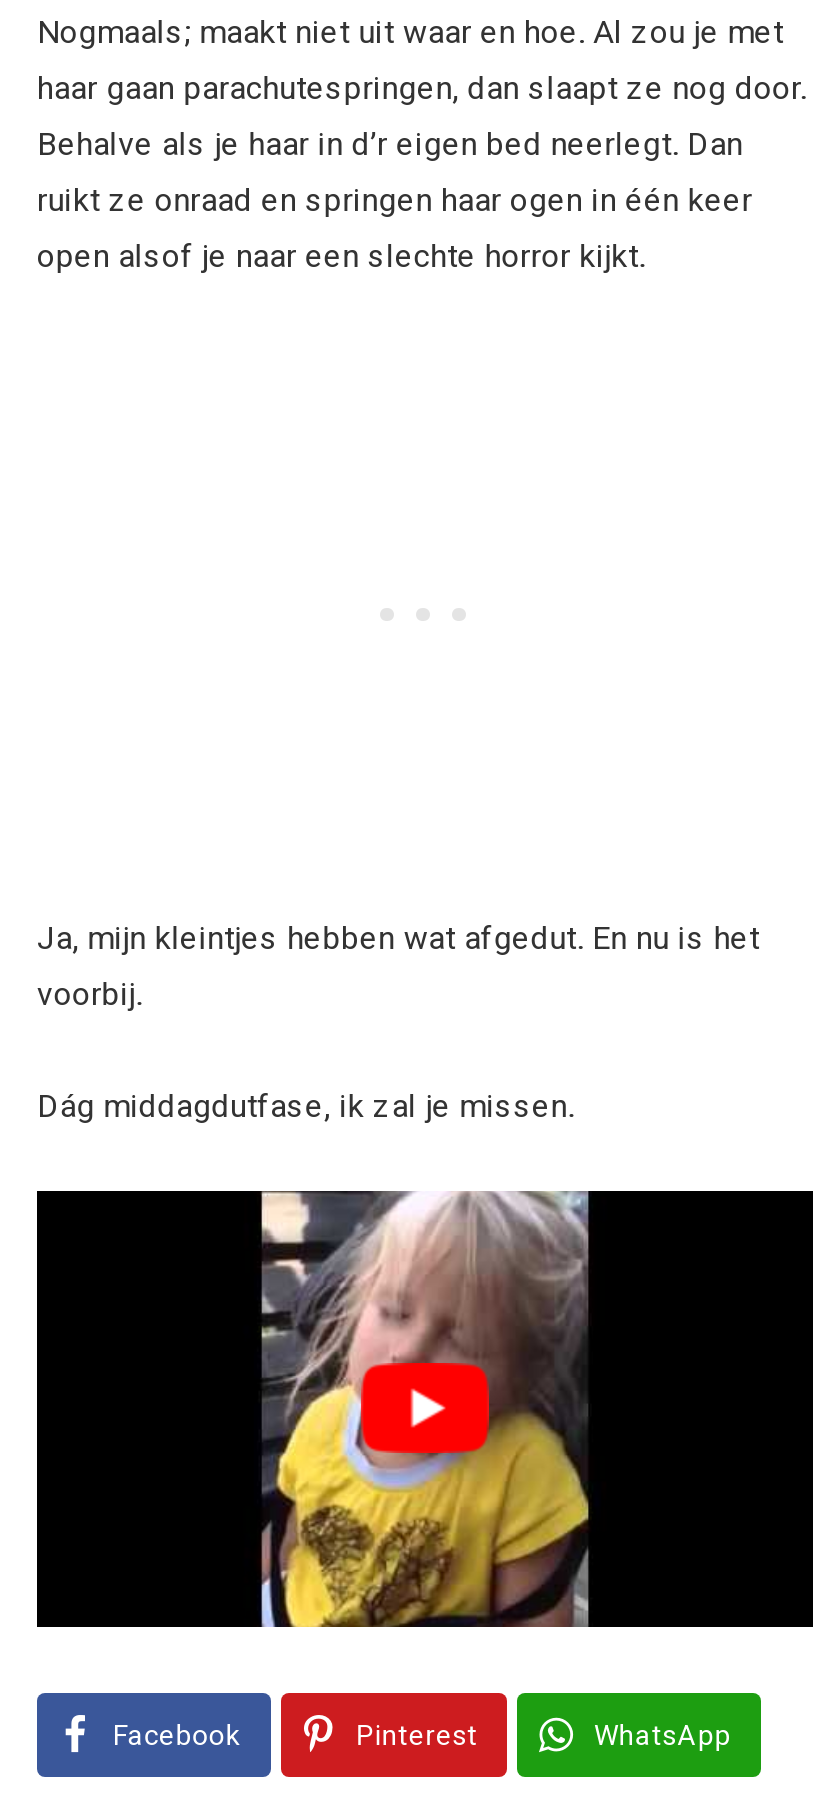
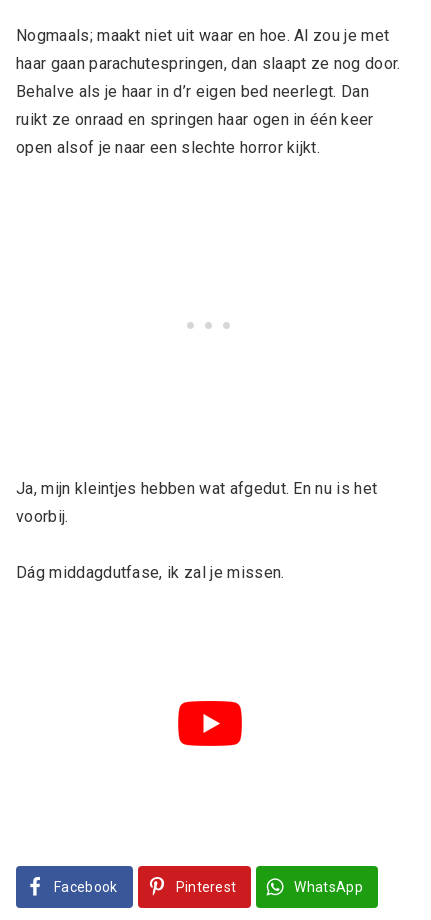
[35,1188,815,1630] [image] -> none

